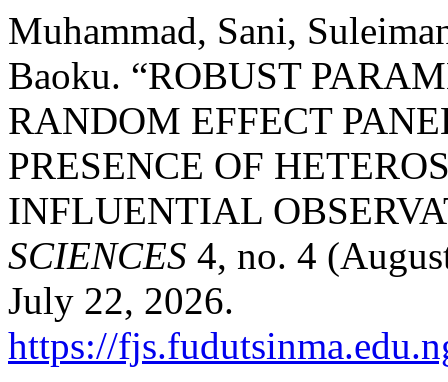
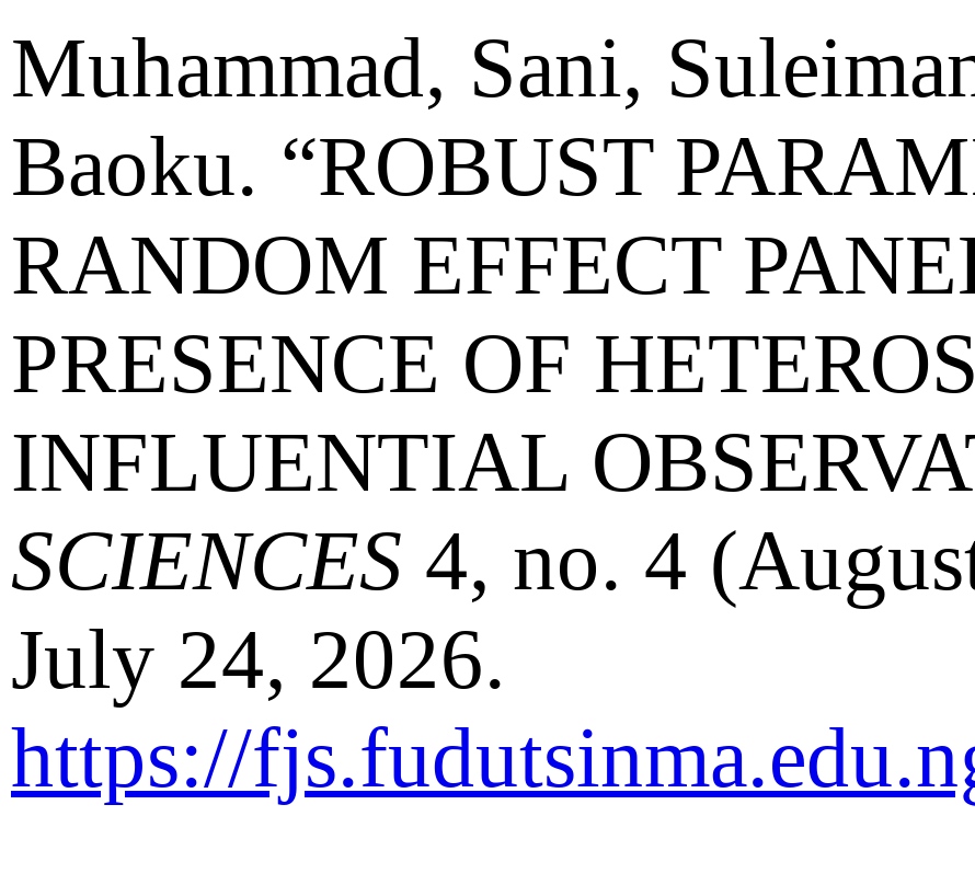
[8,279,234,322] July 22, 2026. -> [11,611,506,705] July 24, 2026.

